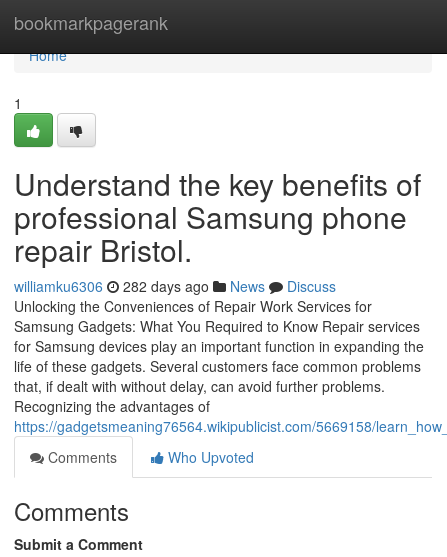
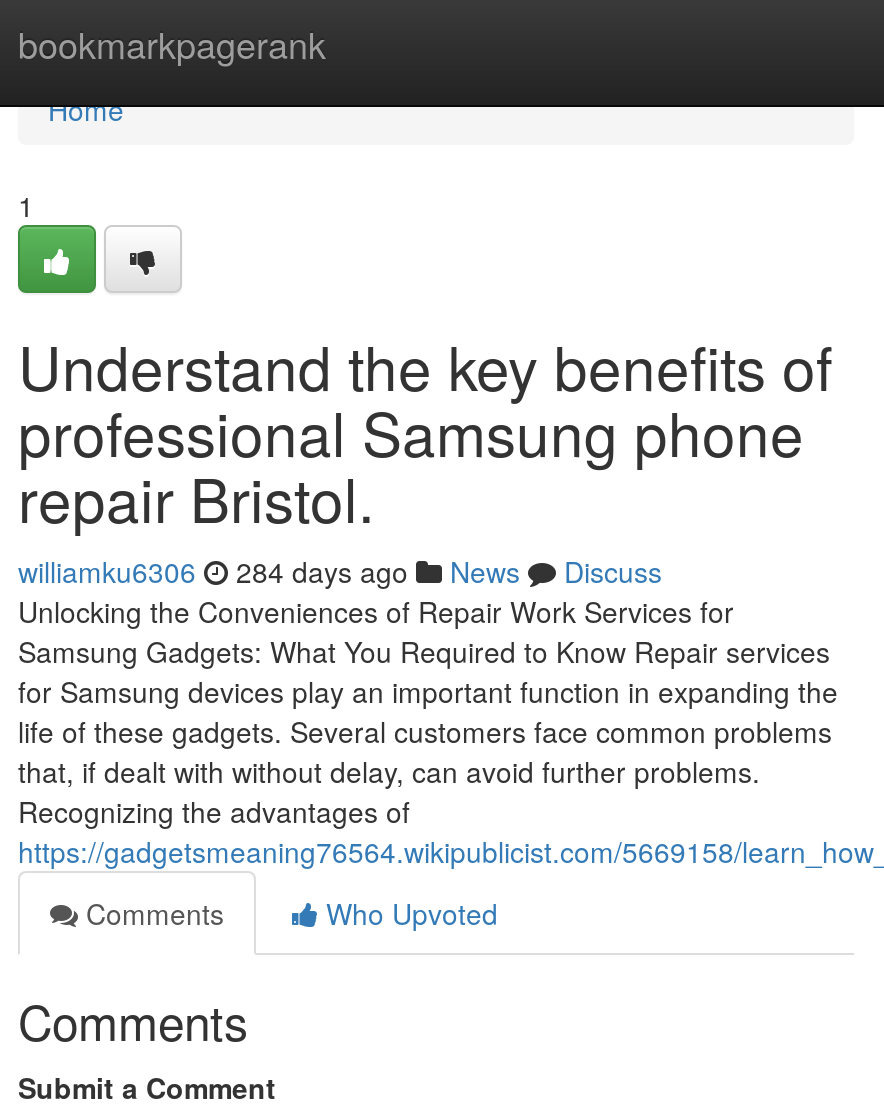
[14,276,336,296] williamku6306 282 days ago News Discuss -> [18,551,662,591] williamku6306 284 days ago News Discuss

